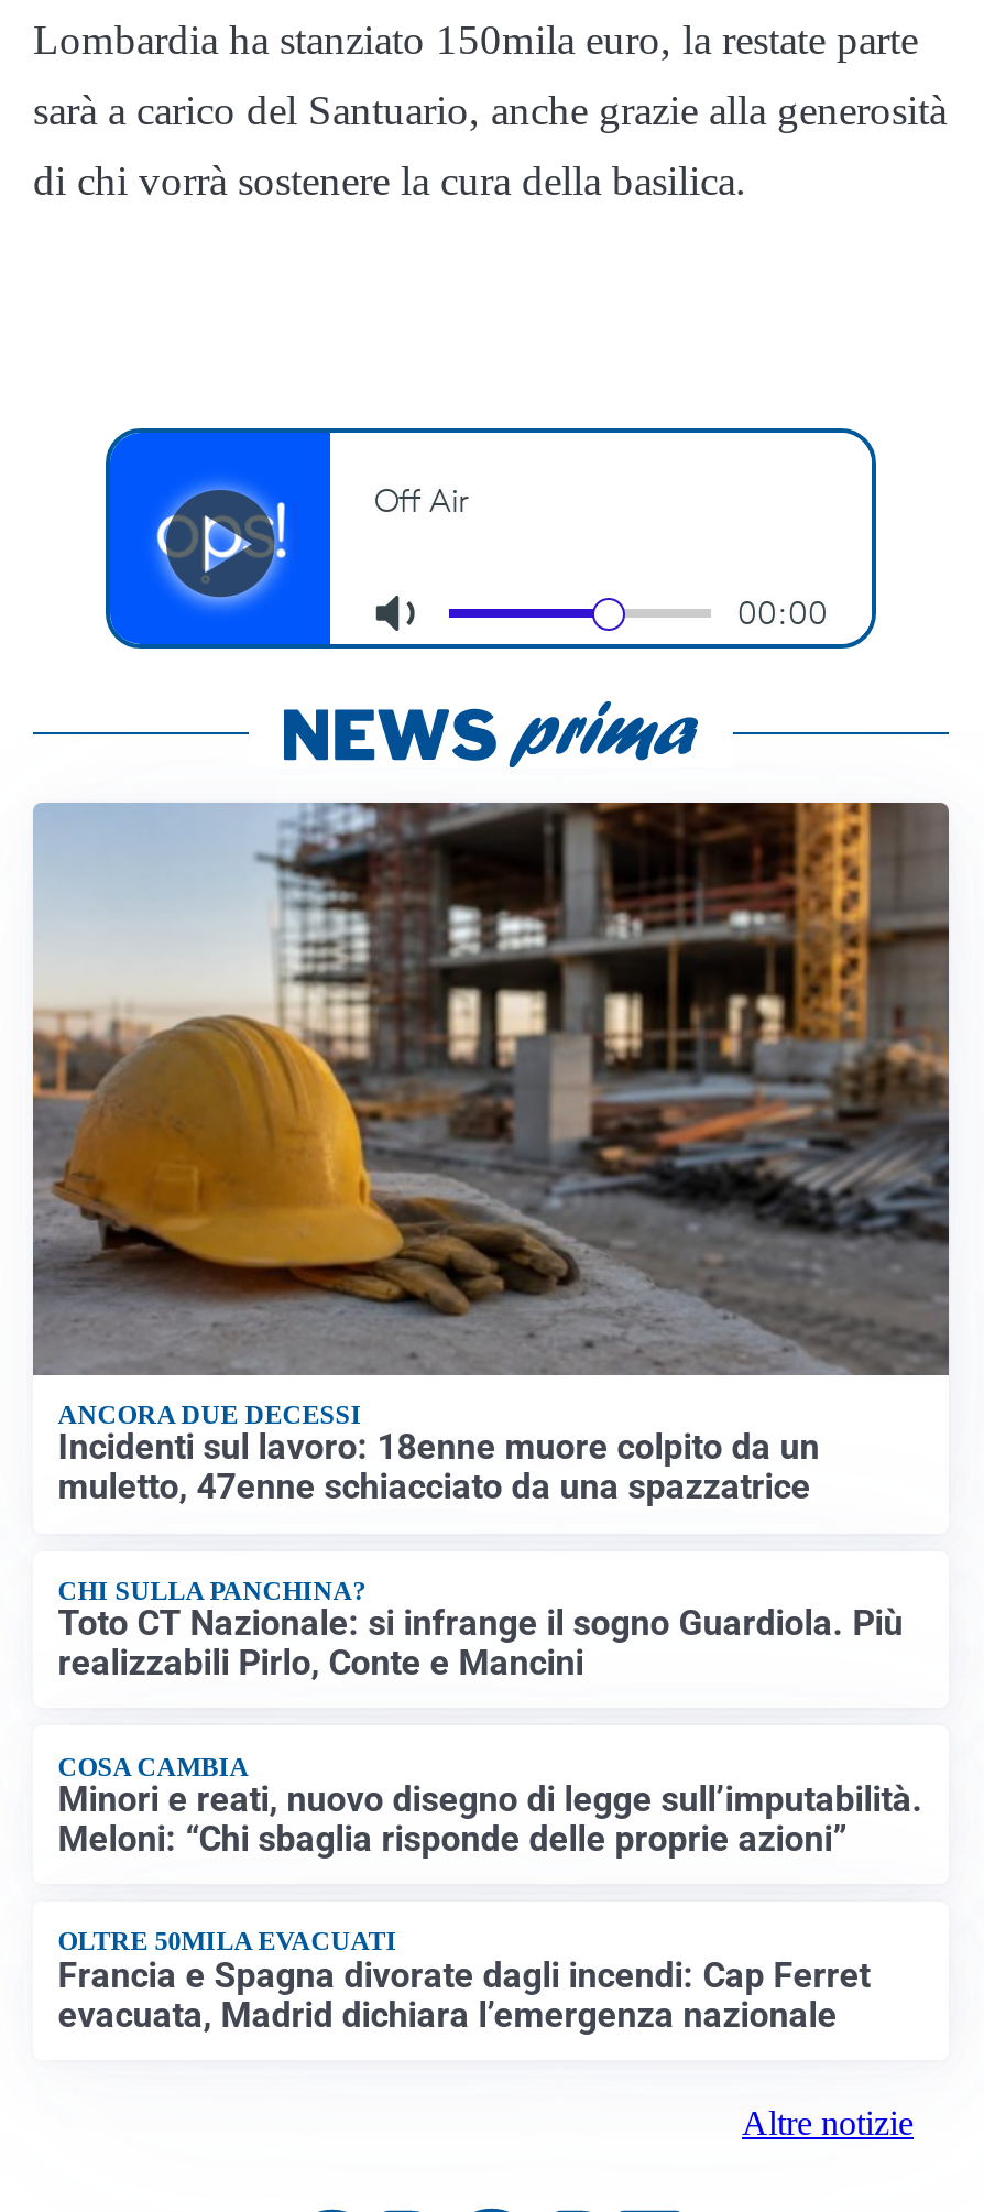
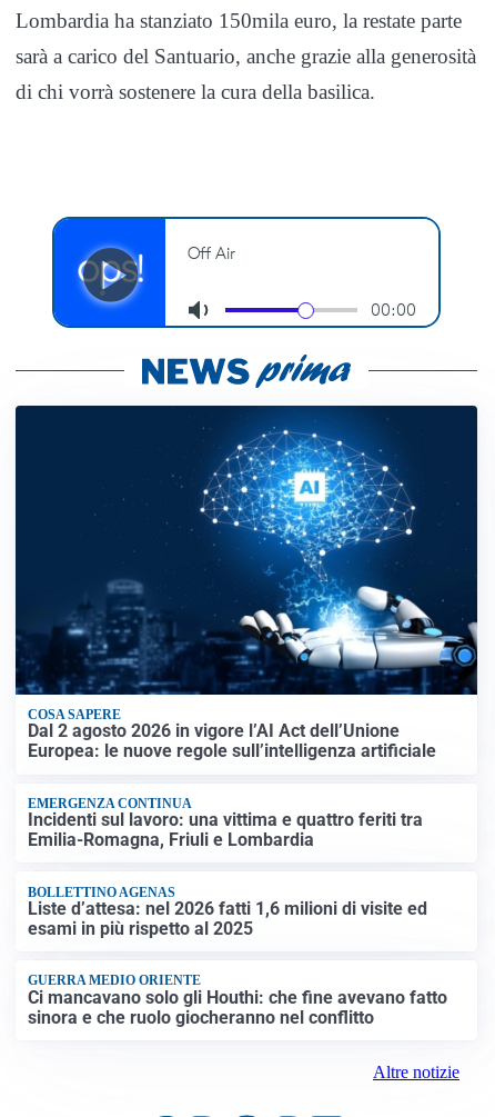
[31,800,951,1508] [image] | ANCORA DUE DECESSI | Incidenti sul lavoro: 18enne muore colpito da un | muletto, 47enne schiacciato da una spazzatrice -> [14,405,478,762] [image] | COSA SAPERE | Dal 2 agosto 2026 in vigore l’AI Act dell’Unione | Europea: le nuove regole sull’intelligenza artificiale
[58,1575,903,1684] CHI SULLA PANCHINA? | Toto CT Nazionale: si infrange il sogno Guardiola. Più | realizzabili Pirlo, Conte e Mancini -> [28,796,423,850] EMERGENZA CONTINUA | Incidenti sul lavoro: una vittima e quattro feriti tra | Emilia-Romagna, Friuli e Lombardia
[58,1751,923,1859] COSA CAMBIA | Minori e reati, nuovo disegno di legge sull’imputabilità. | Meloni: “Chi sbaglia risponde delle proprie azioni” -> [28,884,428,939] BOLLETTINO AGENAS | Liste d’attesa: nel 2026 fatti 1,6 milioni di visite ed | esami in più rispetto al 2025
[58,1926,870,2035] OLTRE 50MILA EVACUATI | Francia e Spagna divorate dagli incendi: Cap Ferret | evacuata, Madrid dichiara l’emergenza nazionale -> [28,973,447,1028] GUERRA MEDIO ORIENTE | Ci mancavano solo gli Houthi: che fine avevano fatto | sinora e che ruolo giocheranno nel conflitto

